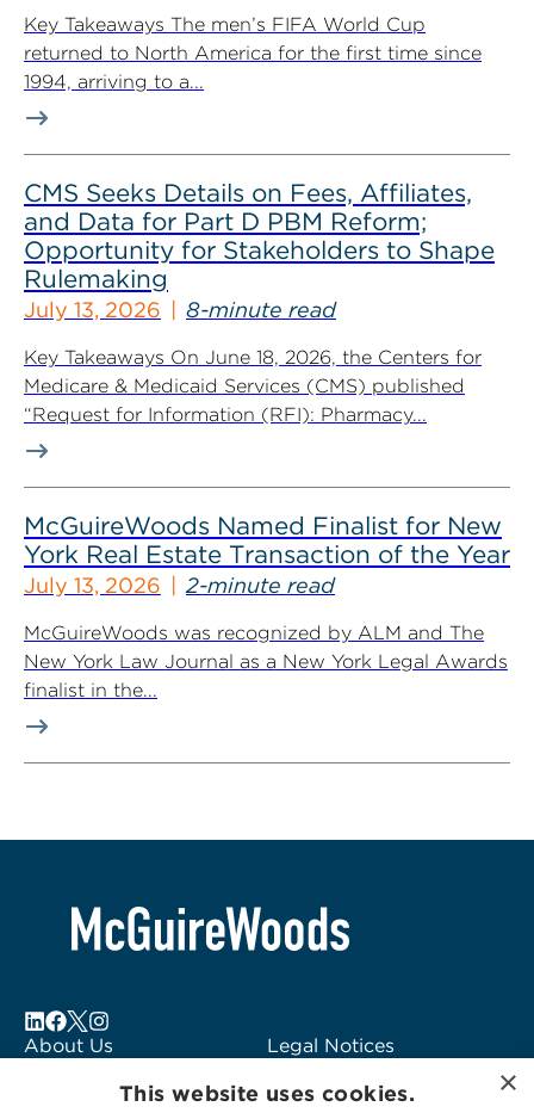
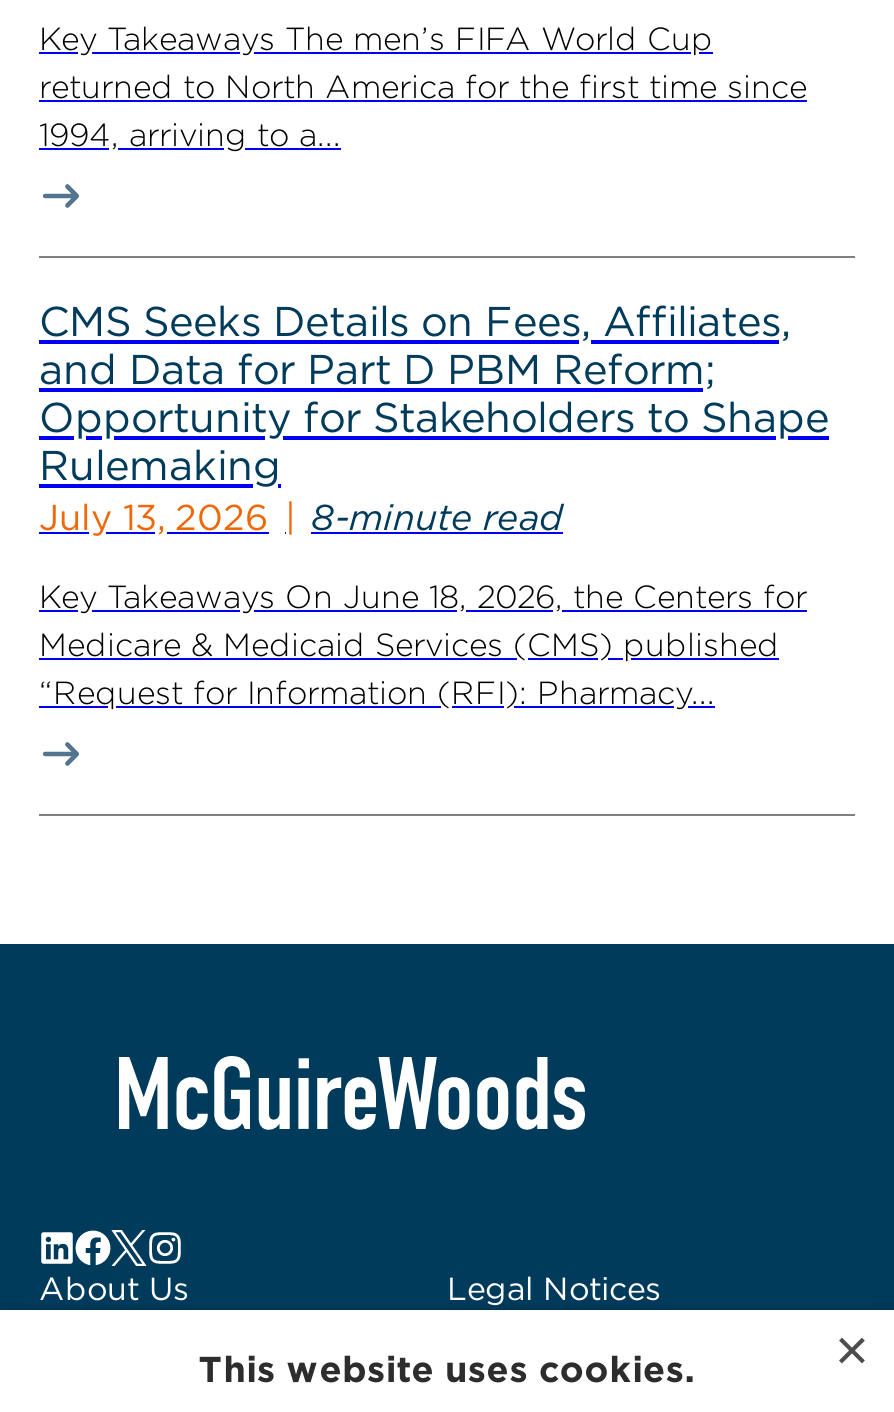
[24,511,510,701] McGuireWoods Named Finalist for New | York Real Estate Transaction of the Year | July 13, 2026 | 2-minute read | McGuireWoods was recognized by ALM and The | New York Law Journal as a New York Legal Awards | finalist in the... -> none

